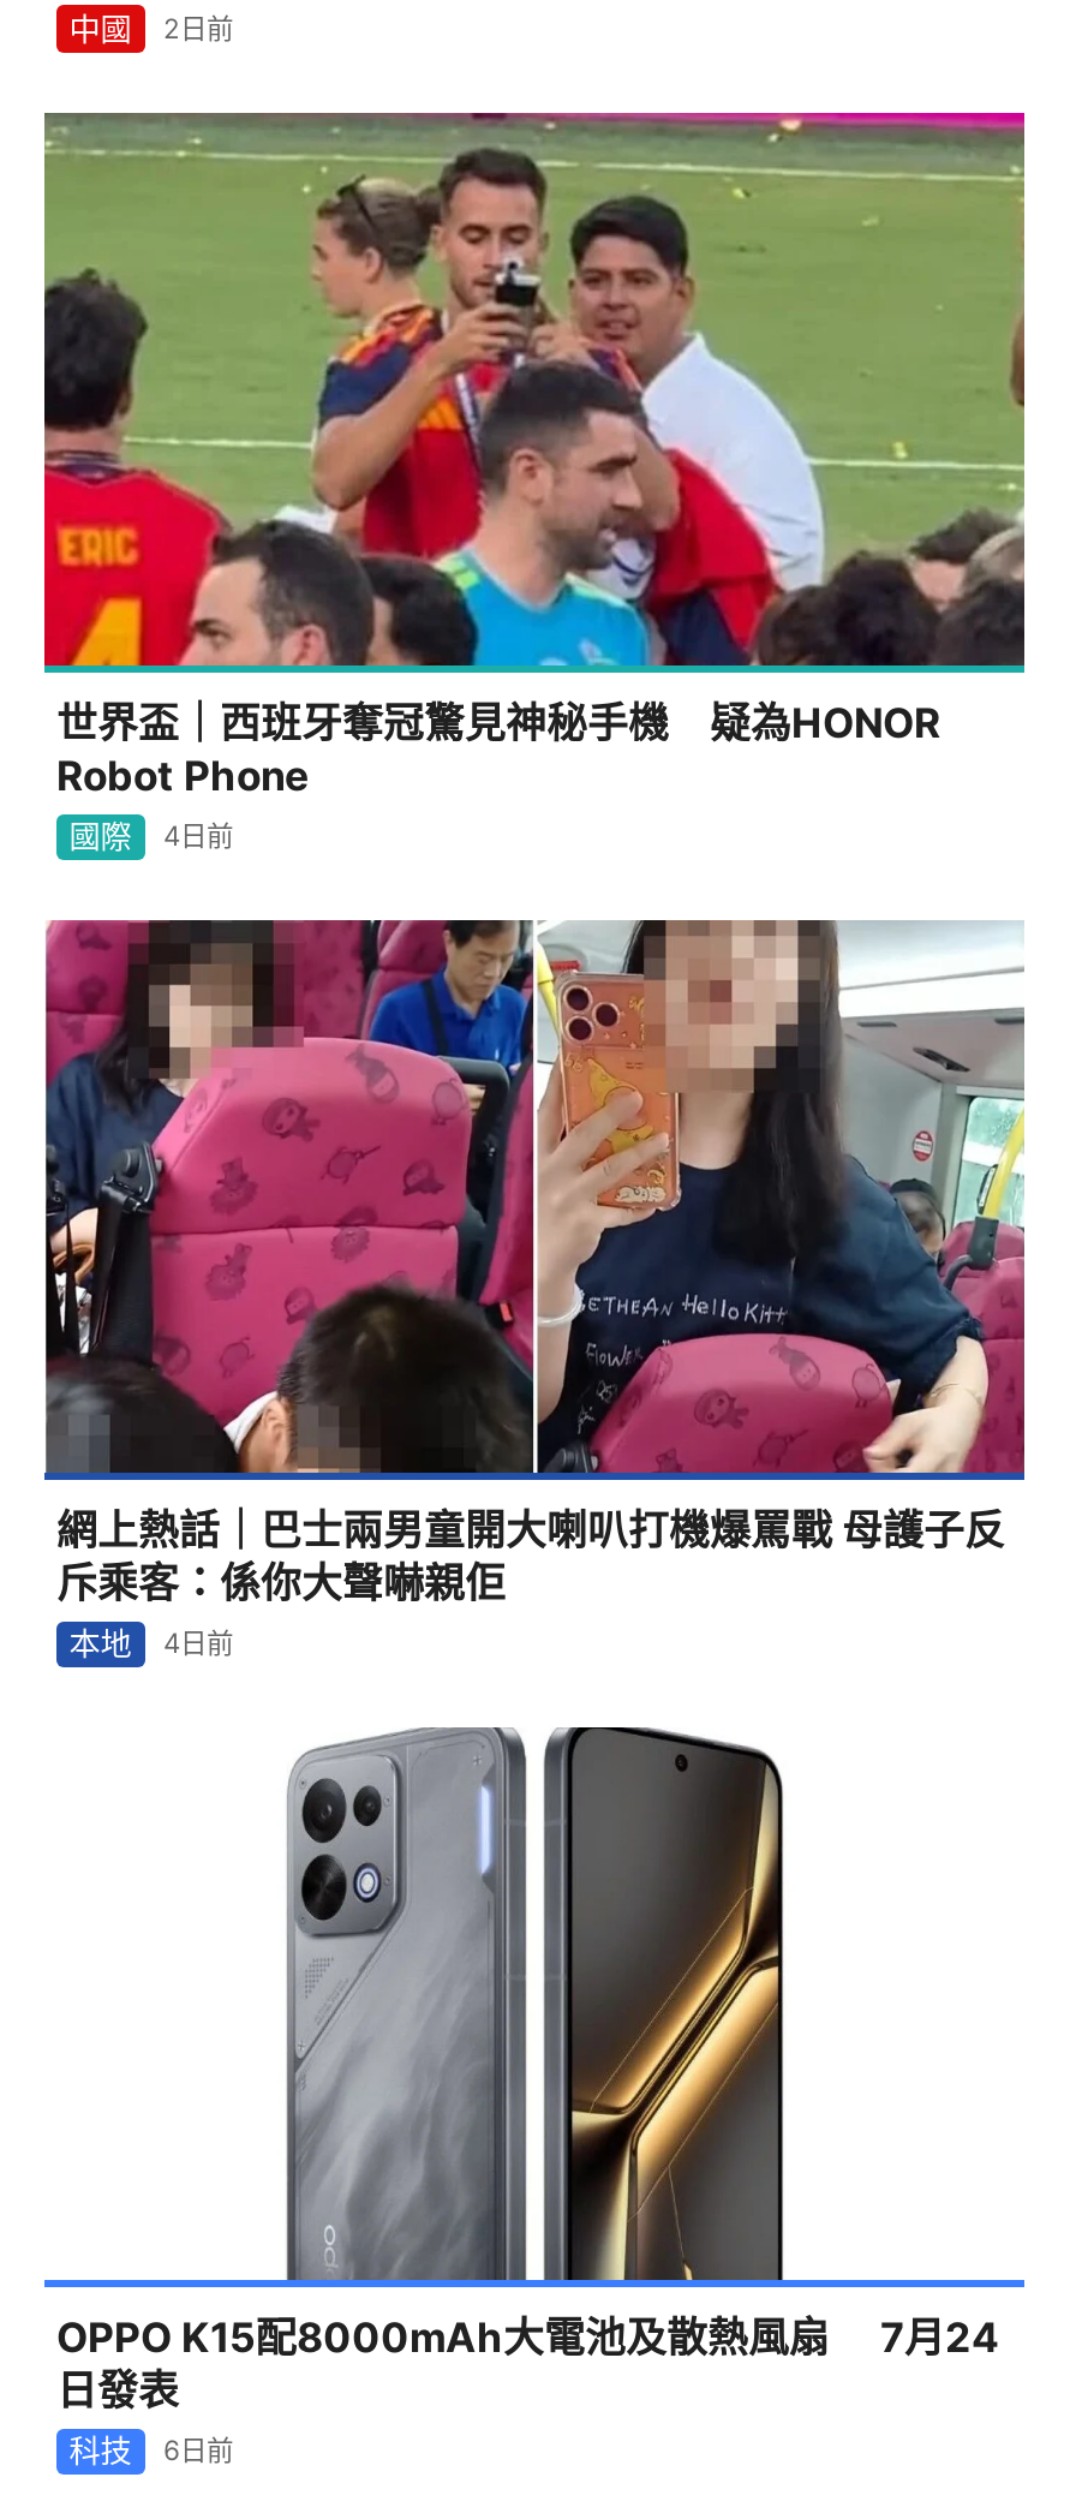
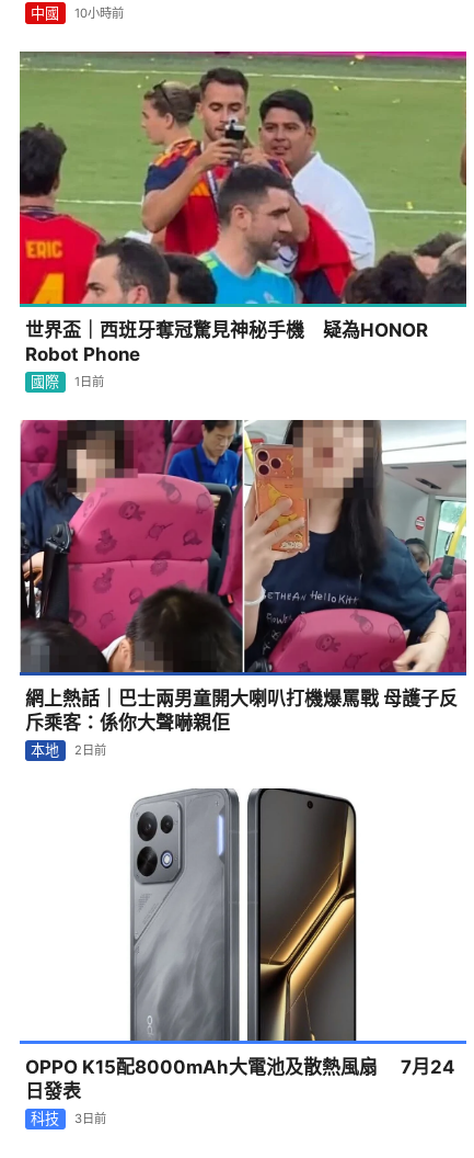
[69,9,233,47] 中國 2日前 -> [31,4,123,22] 中國 10小時前
[69,816,233,855] 國際 4日前 -> [31,373,103,390] 國際 1日前
[69,1624,233,1662] 本地 4日前 -> [31,741,106,759] 本地 2日前
[69,2431,233,2470] 科技 6日前 -> [31,1110,106,1127] 科技 3日前

